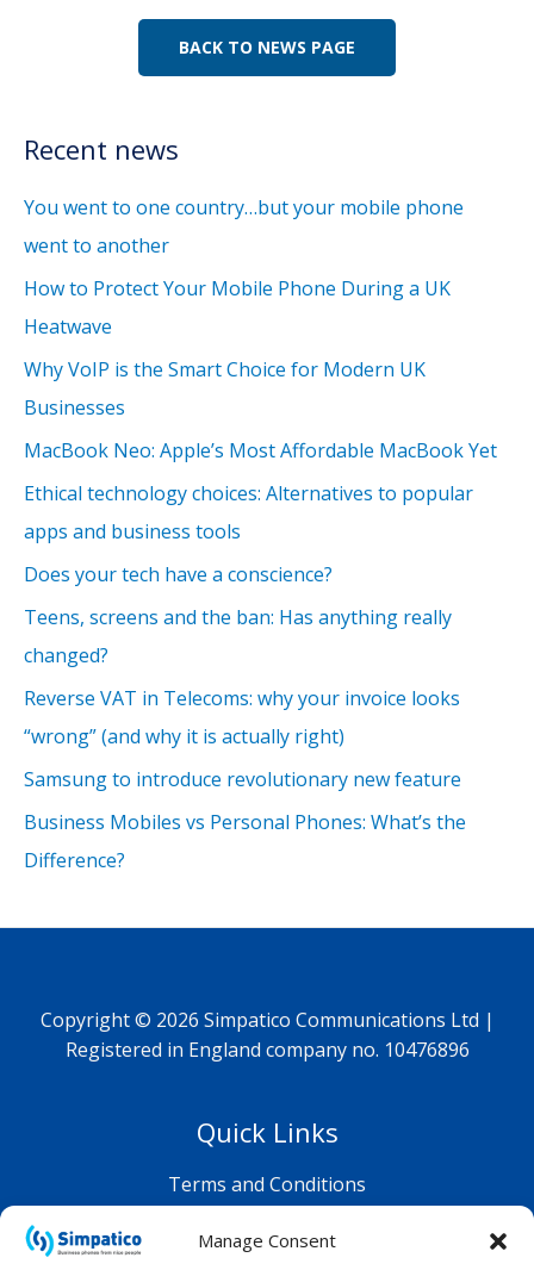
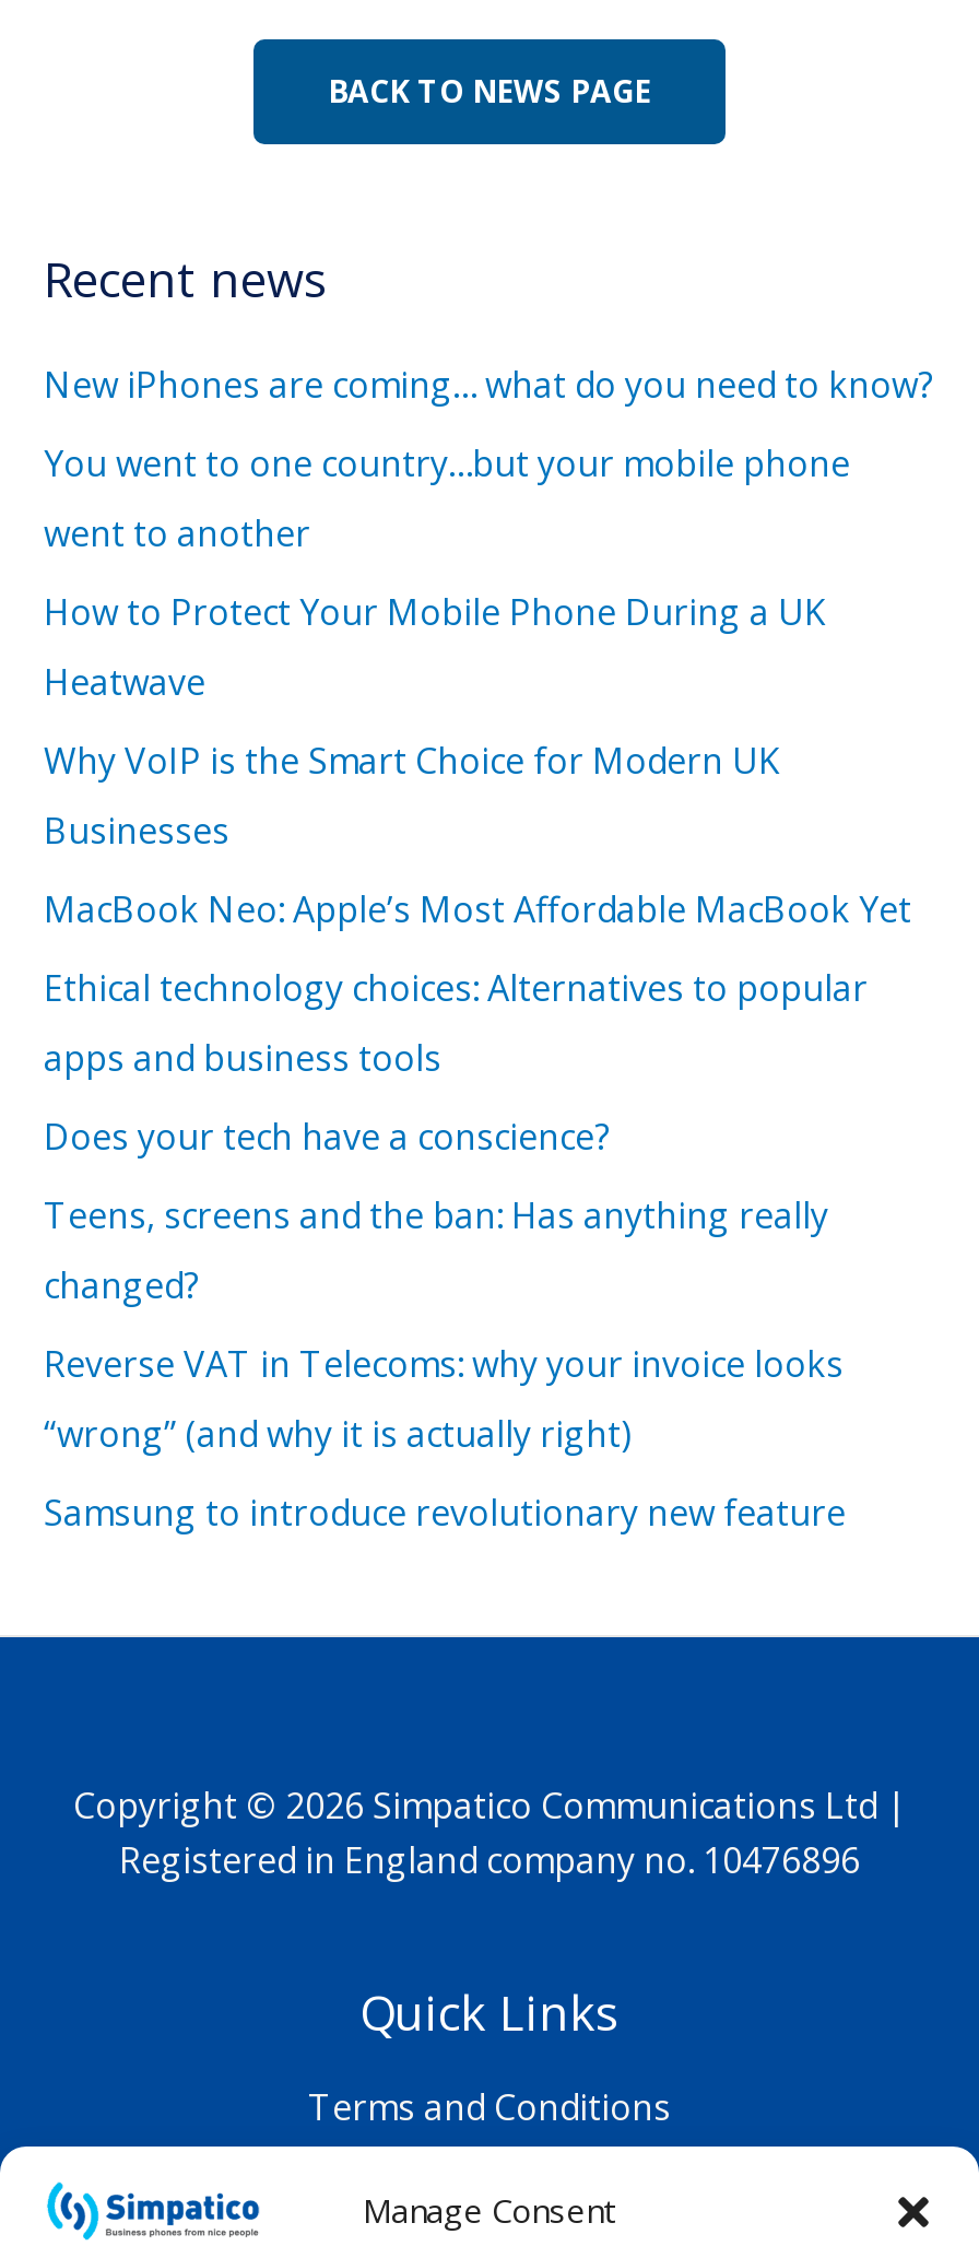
none -> [44,360,933,408] New iPhones are coming… what do you need to know?
moved [24,194,497,792] -> [44,439,911,1536]: You went to one country…but your mobile phone | went to another | How to Protect Your Mobile Phone During a UK | ... | “wrong” (and why it is actually right) | Samsung to introduce revolutionary new feature
[24,809,466,873] Business Mobiles vs Personal Phones: What’s the | Difference? -> none

